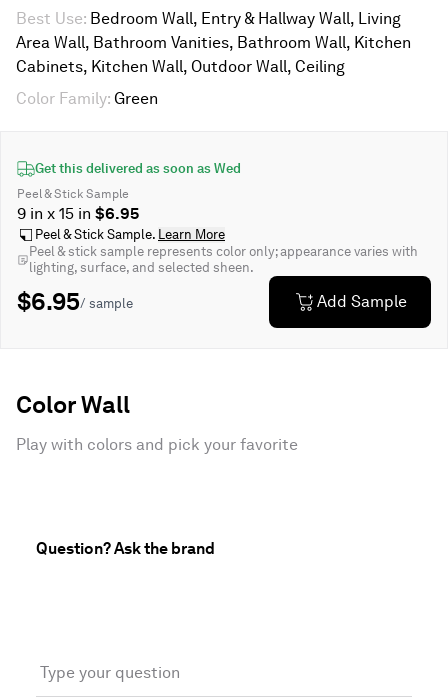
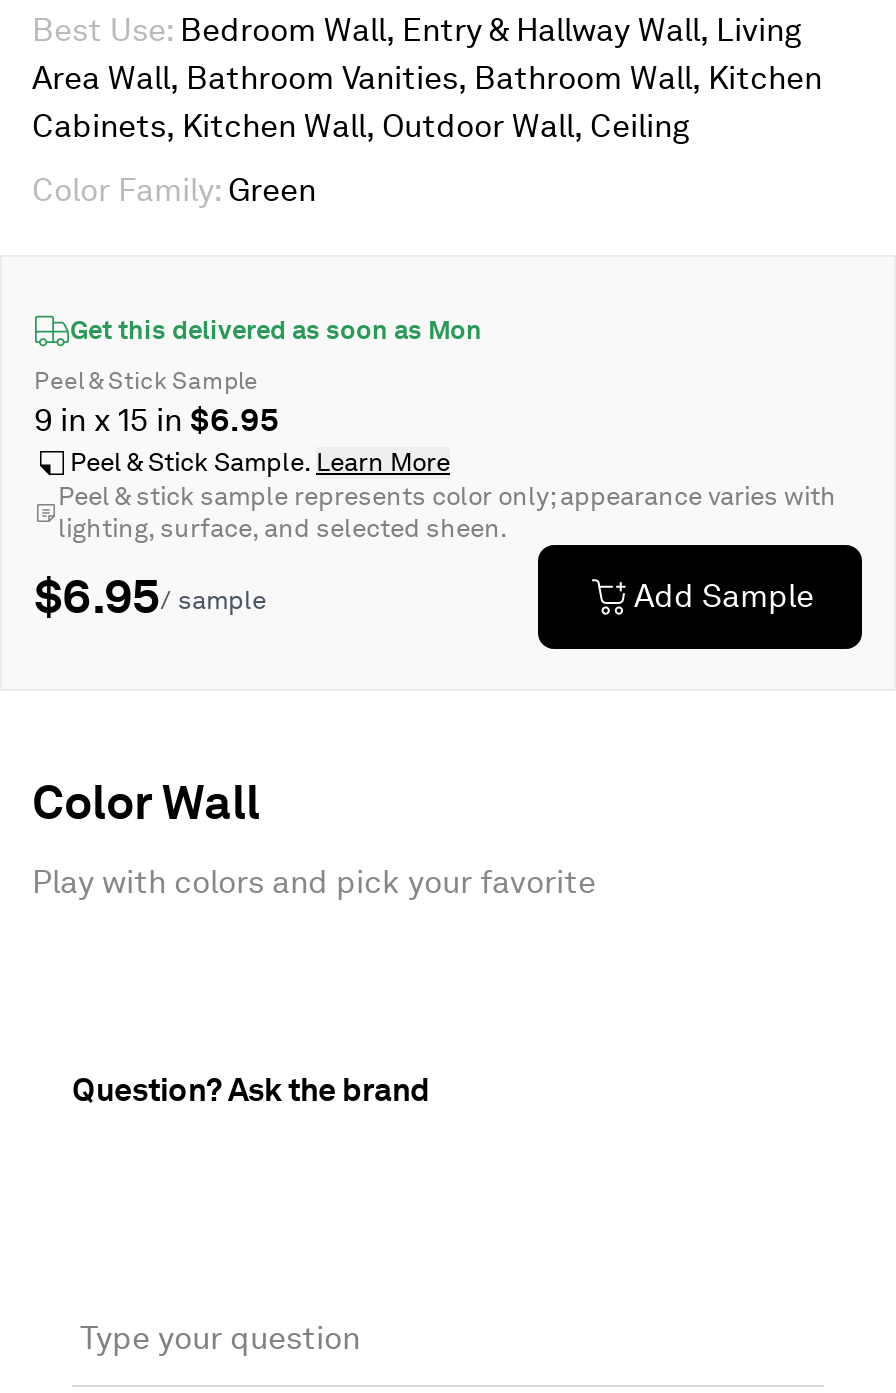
[35,161,241,176] Get this delivered as soon as Wed -> [70,314,482,344] Get this delivered as soon as Mon

